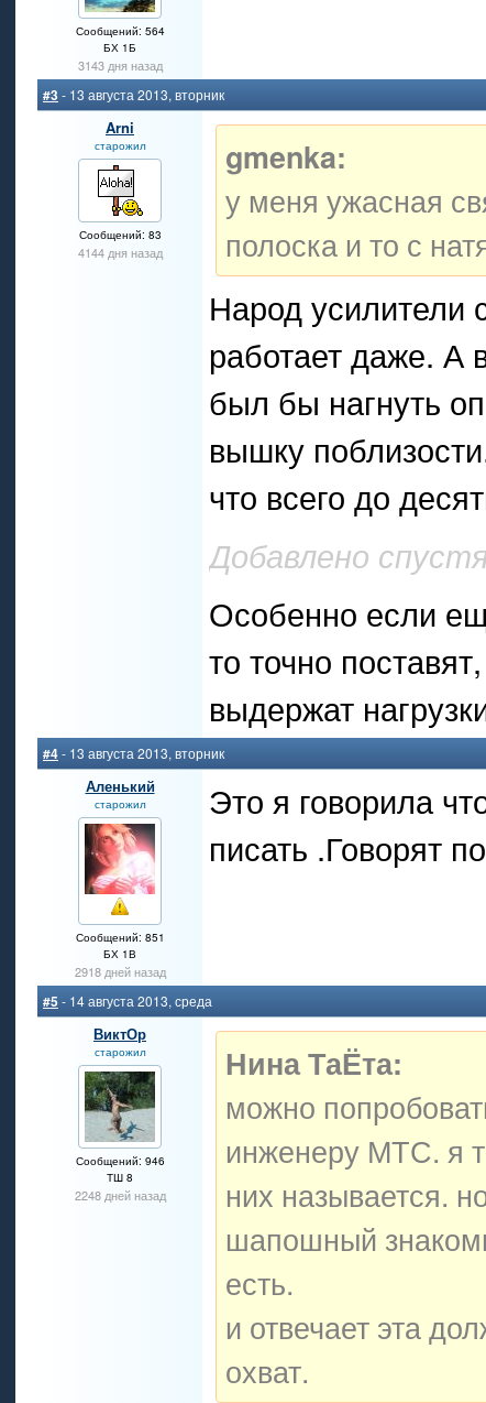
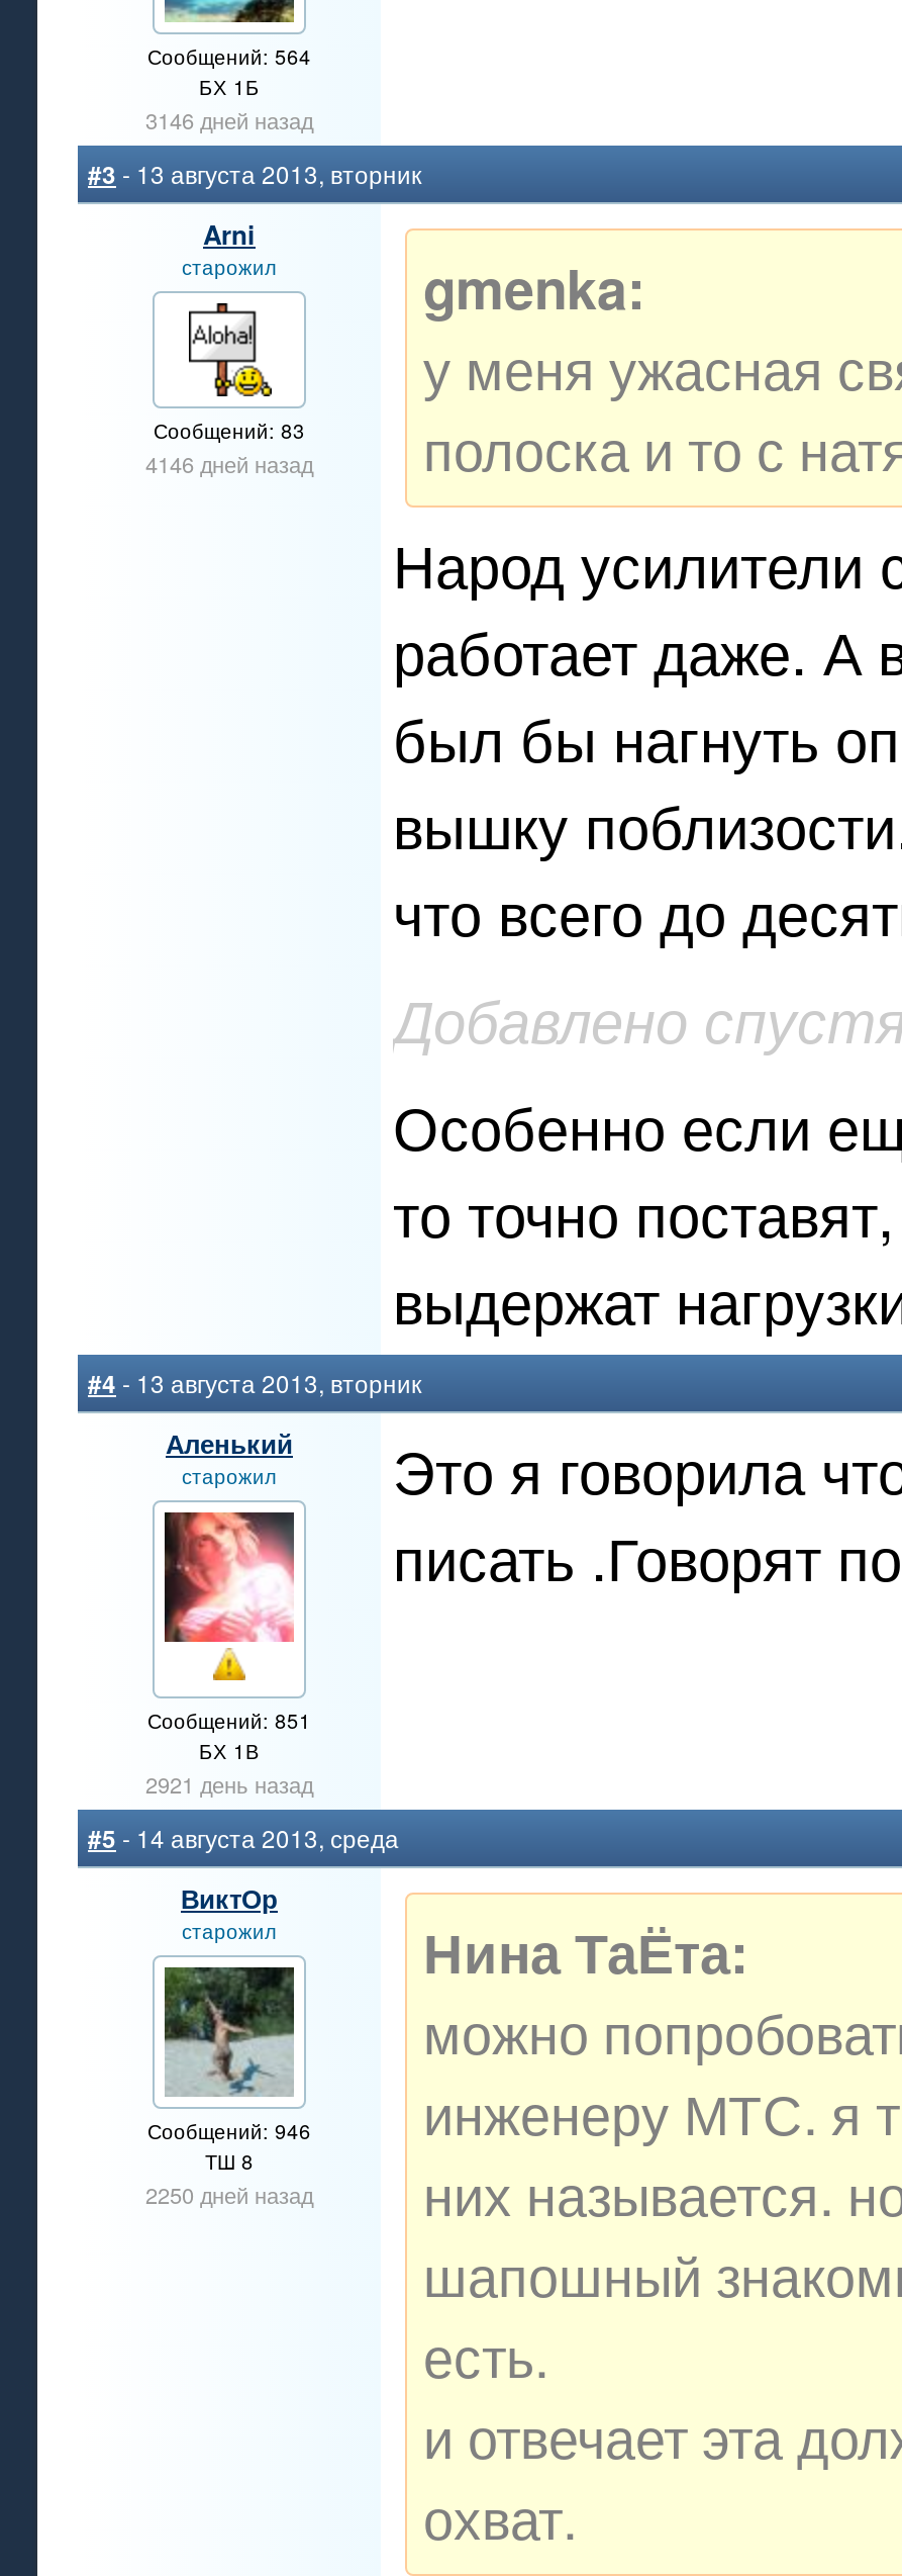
[78,56,162,74] 3143 дня назад -> [145,103,313,135] 3146 дней назад
[78,243,162,261] 4144 дня назад -> [145,447,313,479] 4146 дней назад
[74,962,165,980] 2918 дней назад -> [145,1767,313,1800] 2921 день назад
[74,1186,165,1204] 2248 дней назад -> [145,2178,313,2210] 2250 дней назад

